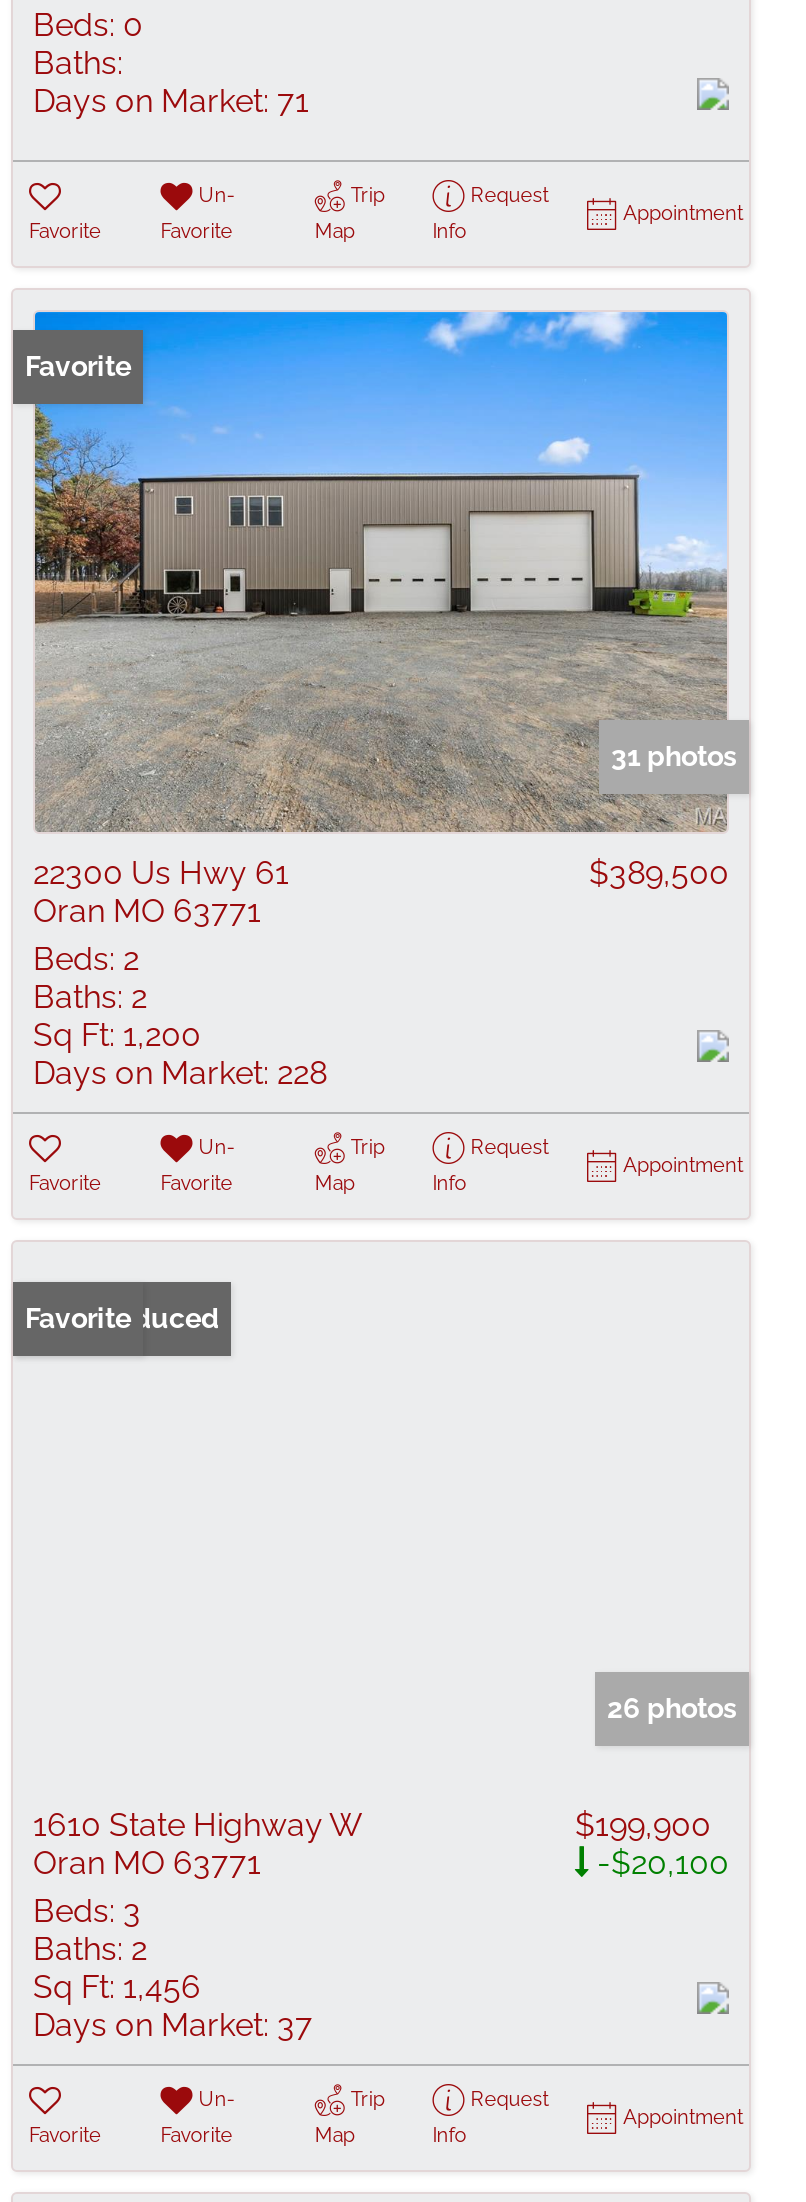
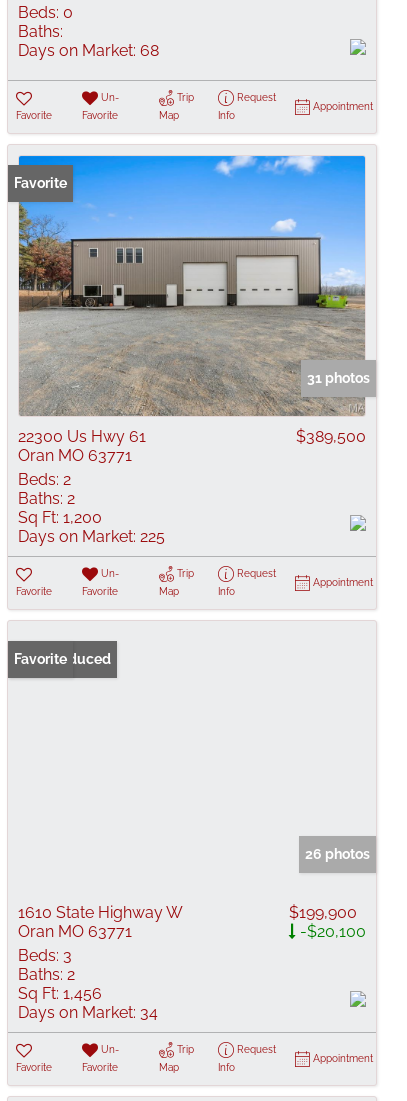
[33,82,309,120] Days on Market: 71 -> [18,41,159,60] Days on Market: 68
[33,1054,327,1092] Days on Market: 228 -> [18,527,165,546] Days on Market: 225
[33,2006,313,2044] Days on Market: 37 -> [18,1003,158,1022] Days on Market: 34

